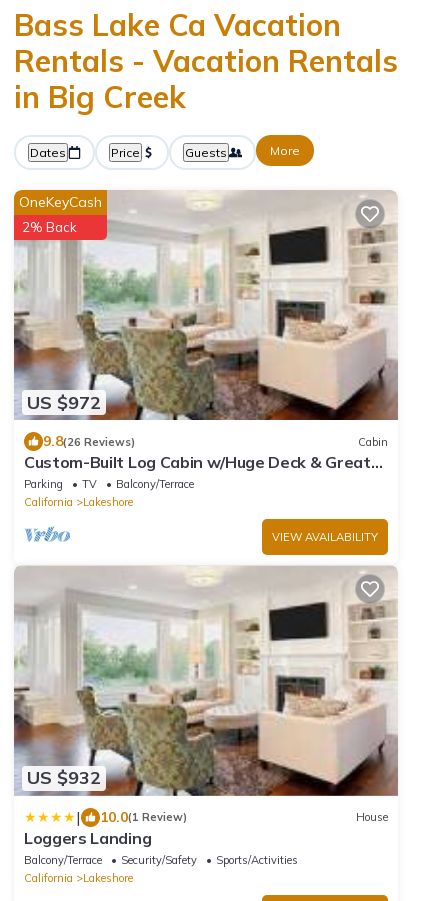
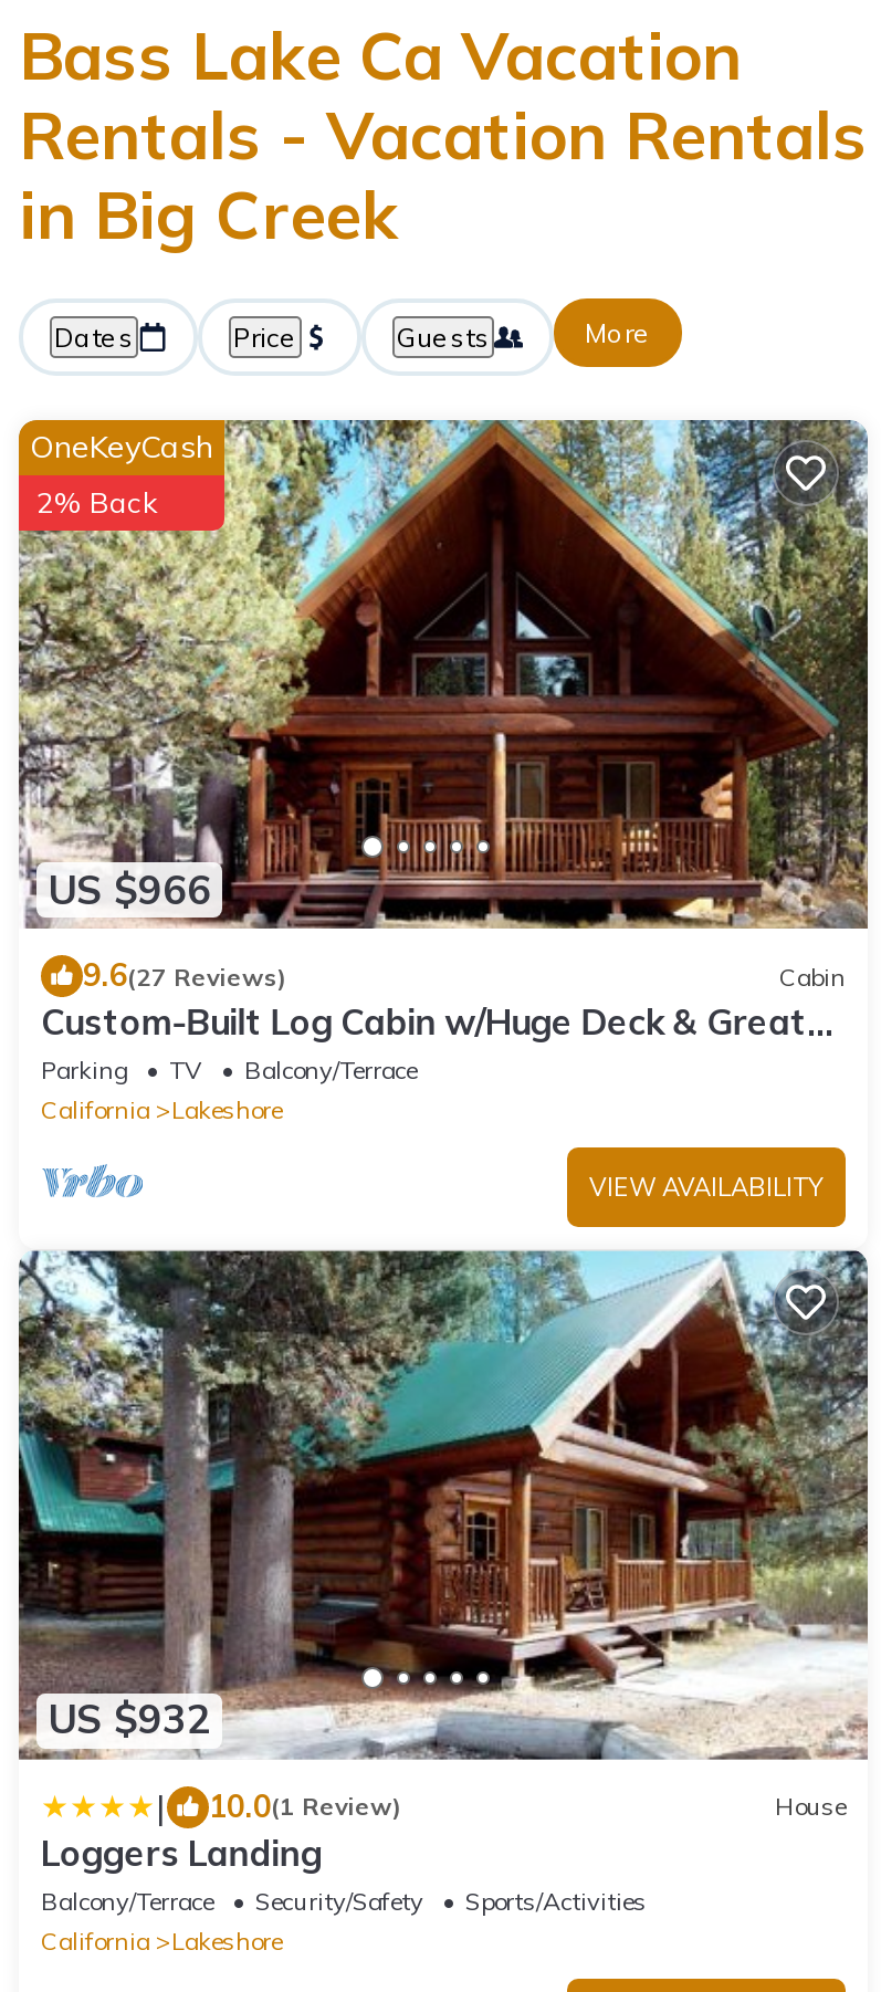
[14,190,398,421] [image] | US $972 -> [17,418,870,931] [image] | US $966
[43,432,135,450] 9.8(26 Reviews) -> [83,956,286,996] 9.6(27 Reviews)
[14,566,399,797] [image] -> [17,1249,870,1760] [image]

